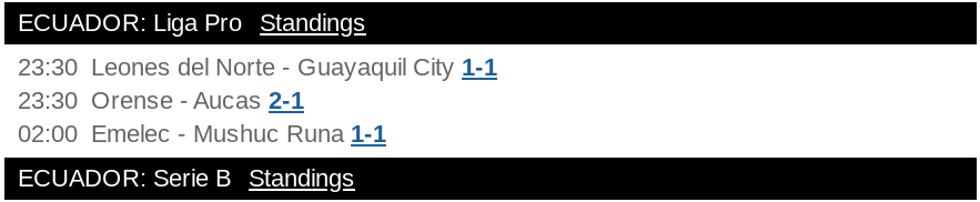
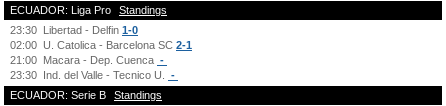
[18,53,497,147] 23:30 Leones del Norte - Guayaquil City 1-1 | 23:30 Orense - Aucas 2-1 | 02:00 Emelec - Mushuc Runa 1-1 -> [10,24,192,81] 23:30 Libertad - Delfin 1-0 | 02:00 U. Catolica - Barcelona SC 2-1 | 21:00 Macara - Dep. Cuenca - | 23:30 Ind. del Valle - Tecnico U. -

